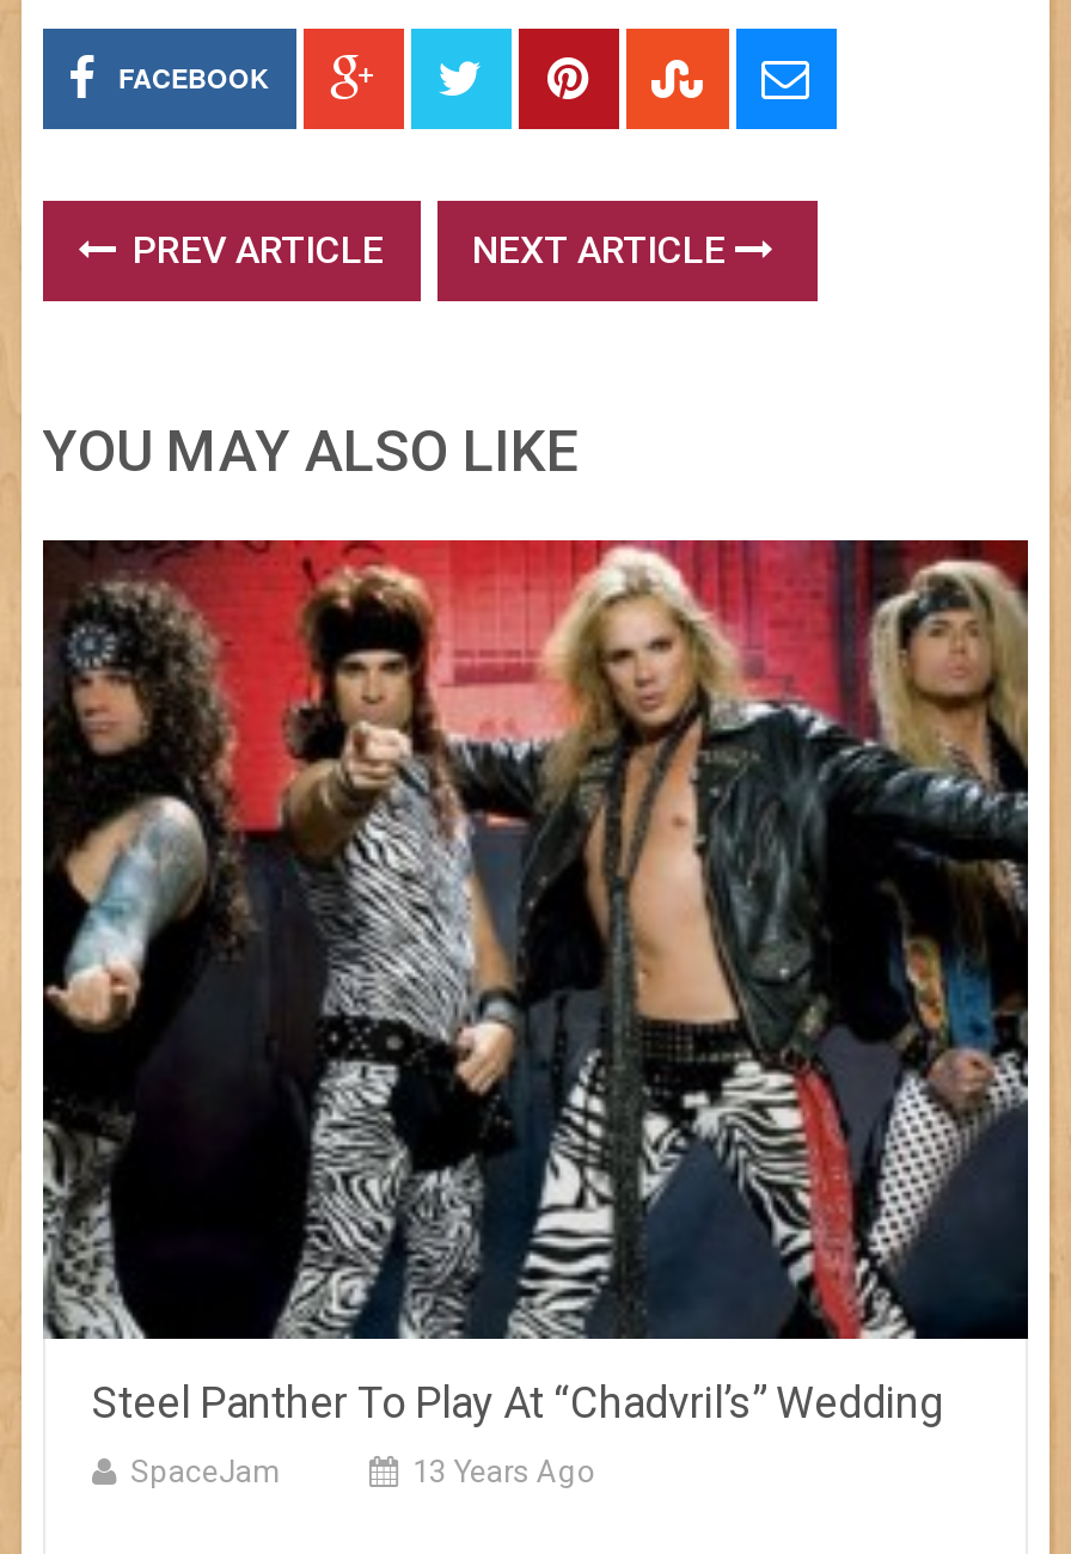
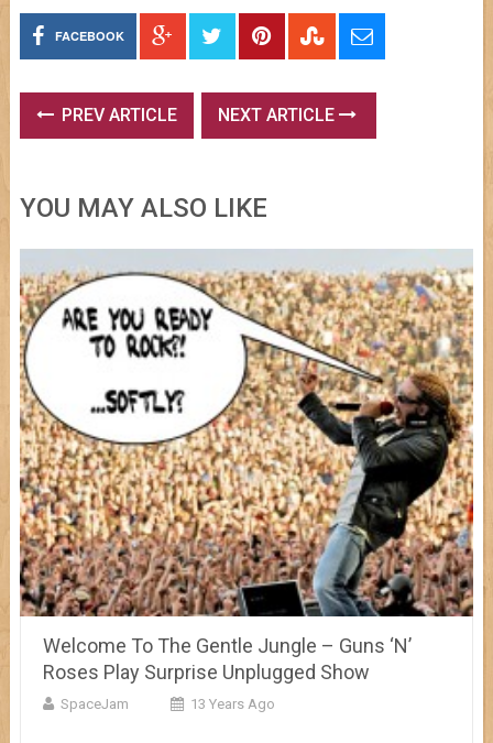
[41,538,1030,1427] [image] | Steel Panther To Play At “Chadvril’s” Wedding -> [19,249,474,683] [image] | Welcome To The Gentle Jungle – Guns ‘N’ | Roses Play Surprise Unplugged Show

